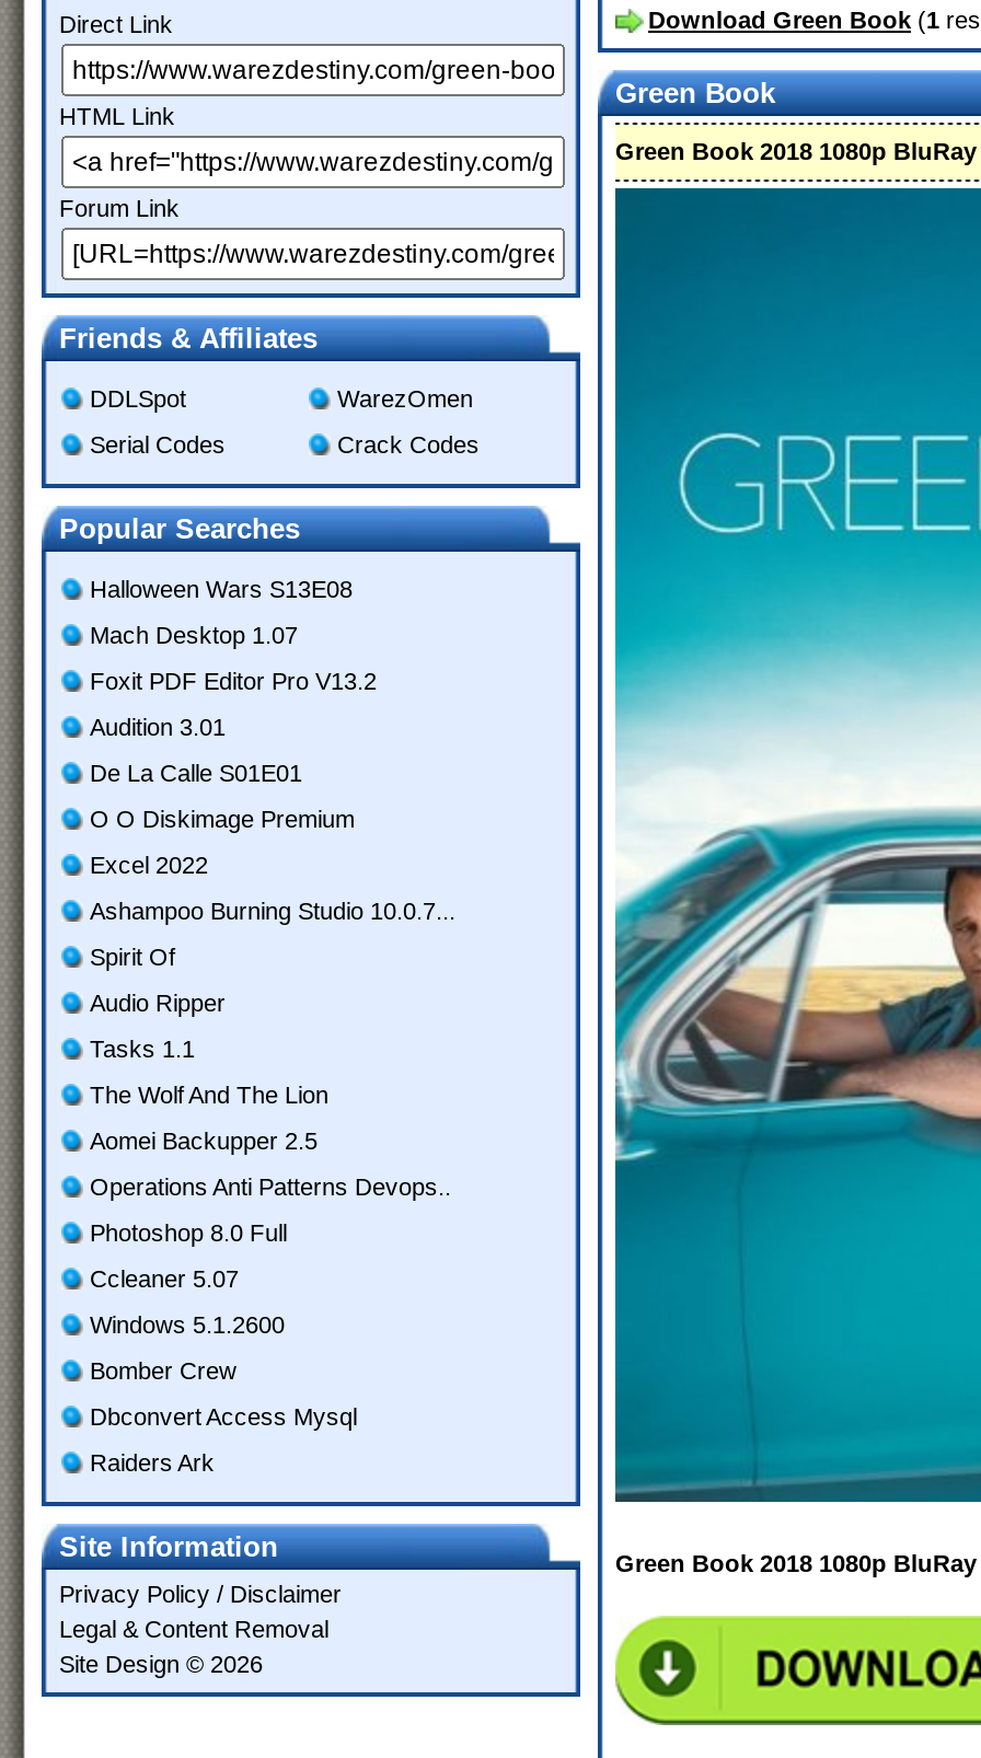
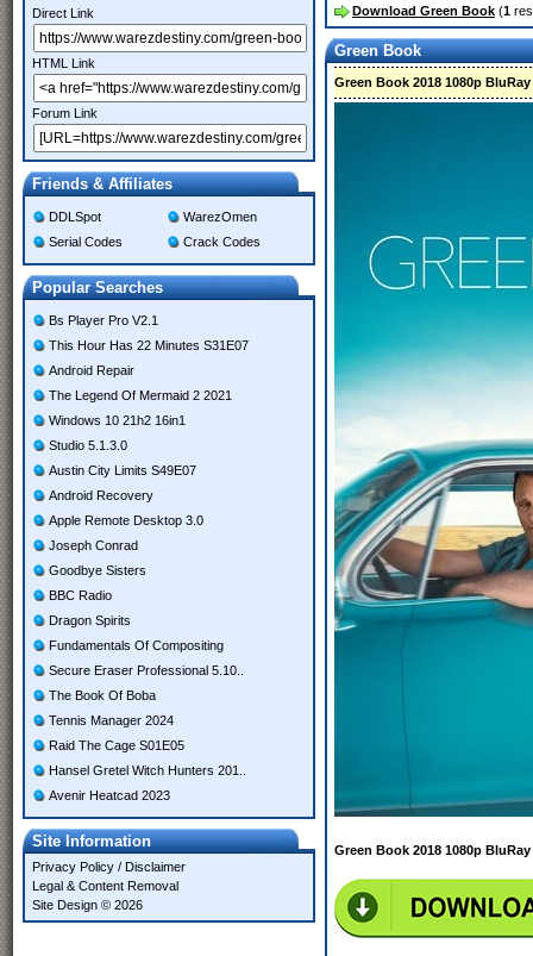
[90,576,353,602] Halloween Wars S13E08 -> [49,313,158,327] Bs Player Pro V2.1
[90,622,298,648] Mach Desktop 1.07 -> [49,338,249,352] This Hour Has 22 Minutes S31E07
[90,668,377,694] Foxit PDF Editor Pro V13.2 -> [49,363,134,377] Android Repair
[90,714,226,740] Audition 3.01 -> [49,388,232,402] The Legend Of Mermaid 2 2021
[90,760,302,786] De La Calle S01E01 -> [49,413,186,427] Windows 10 21h2 16in1
[90,806,355,832] O O Diskimage Premium -> [49,438,127,452] Studio 5.1.3.0
[90,852,208,878] Excel 2022 -> [49,463,196,477] Austin City Limits S49E07
[90,898,455,924] Ashampoo Burning Studio 10.0.7... -> [49,488,153,502] Android Recovery
[90,944,175,970] Spirit Of -> [49,513,203,527] Apple Remote Desktop 3.0
[90,990,226,1016] Audio Ripper -> [49,538,138,552] Joseph Conrad
[90,1036,195,1062] Tasks 1.1 -> [49,563,146,577] Goodbye Sisters
[90,1082,328,1108] The Wolf And The Lion -> [49,588,112,602] BBC Radio
[90,1127,318,1154] Aomei Backupper 2.5 -> [49,613,131,627] Dragon Spirits
[90,1173,451,1200] Operations Anti Patterns Devops.. -> [49,638,224,652] Fundamentals Of Compositing
[90,1219,287,1246] Photoshop 8.0 Full -> [49,663,244,677] Secure Eraser Professional 5.10..
[90,1265,239,1292] Ccleaner 5.07 -> [49,688,156,702] The Book Of Boba
[90,1311,285,1338] Windows 5.1.2600 -> [49,713,174,727] Tennis Manager 2024
[90,1357,236,1384] Bomber Crew -> [49,738,184,752] Raid The Cage S01E05
[90,1403,357,1430] Dbconvert Access Mysql -> [49,763,246,777] Hansel Gretel Witch Hunters 201..
[90,1449,215,1476] Raiders Ark -> [49,788,170,802] Avenir Heatcad 2023

